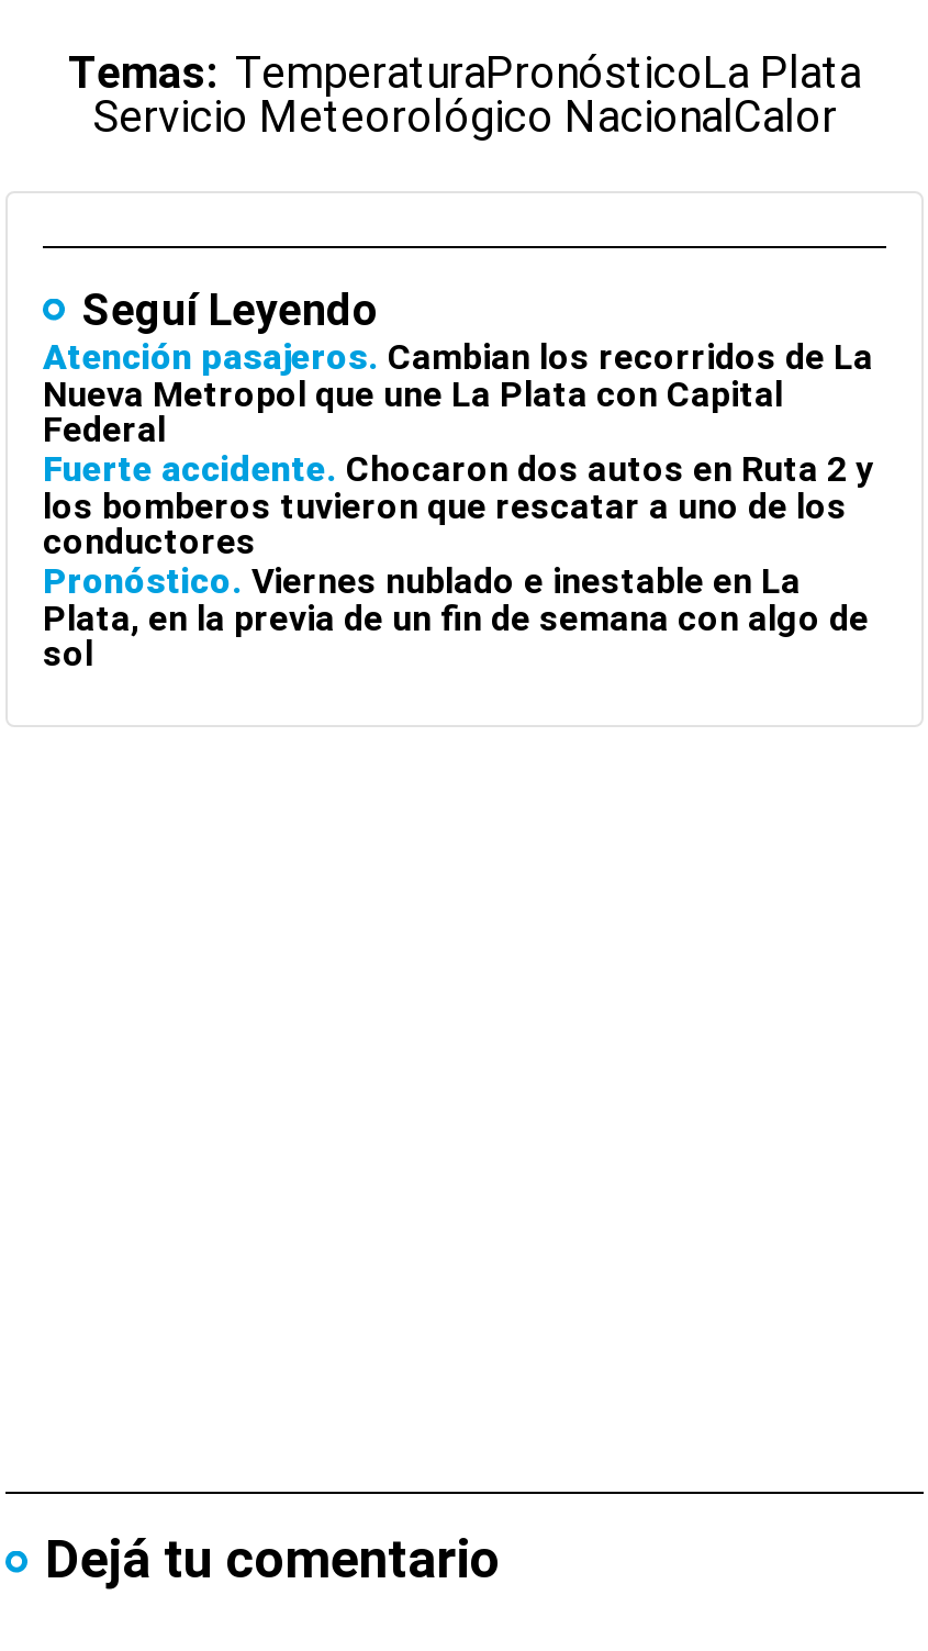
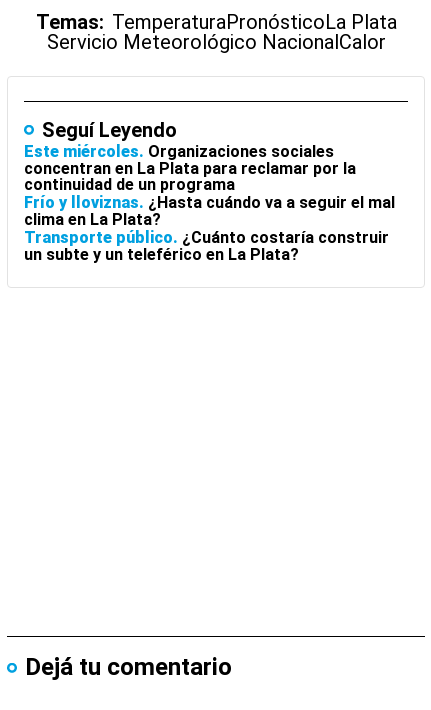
[43,336,873,674] Atención pasajeros Cambian los recorridos de La | Nueva Metropol que une La Plata con Capital | Federal | Fuerte accidente Chocaron dos autos en Ruta 2 y | los bomberos tuvieron que rescatar a uno de los | conductores | Pronóstico Viernes nublado e inestable en La | Plata, en la previa de un fin de semana con algo de | sol -> [24,142,395,264] Este miércoles Organizaciones sociales | concentran en La Plata para reclamar por la | continuidad de un programa | Frío y lloviznas ¿Hasta cuándo va a seguir el mal | clima en La Plata? | Transporte público ¿Cuánto costaría construir | un subte y un teleférico en La Plata?

